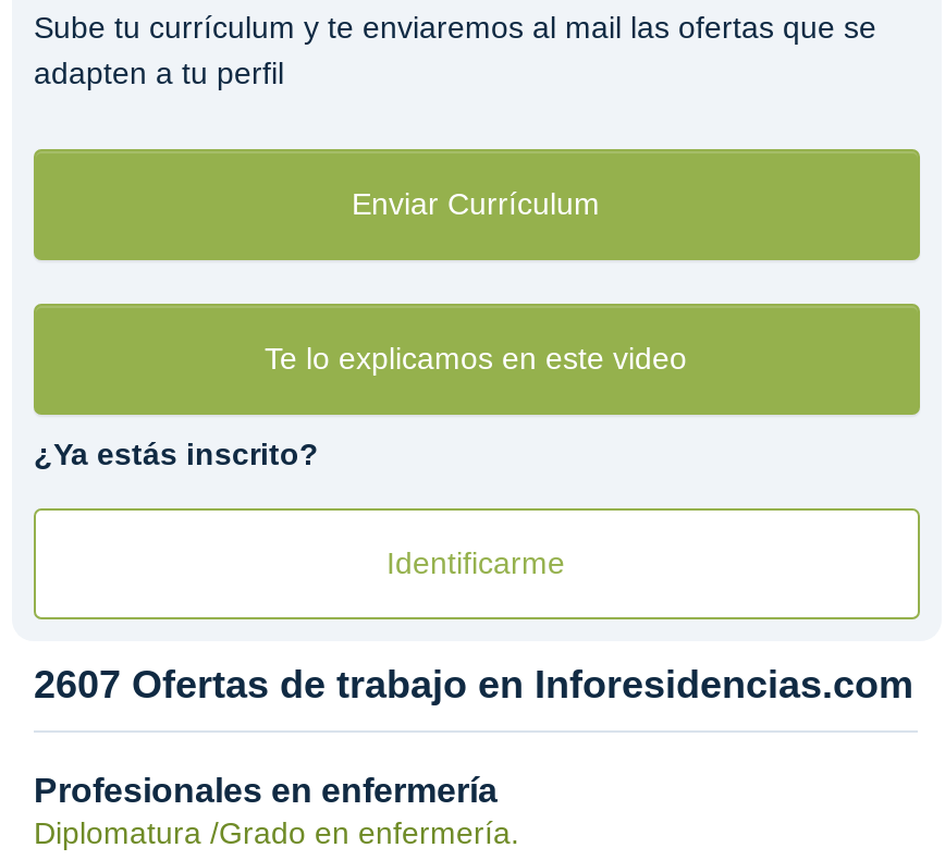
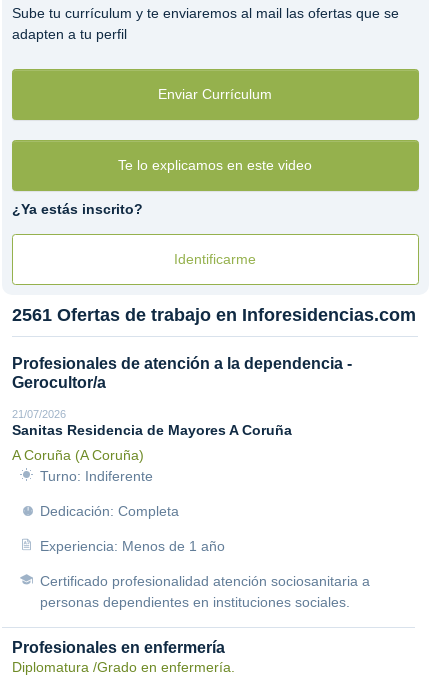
[34,663,913,707] 2607 Ofertas de trabajo en Inforesidencias.com -> [12,305,416,610] 2561 Ofertas de trabajo en Inforesidencias.com | Profesionales de atención a la dependencia - | Gerocultor/a | 21/07/2026 | Sanitas Residencia de Mayores A Coruña | A Coruña (A Coruña) | Turno: Indiferente | Dedicación: Completa | Experiencia: Menos de 1 año | Certificado profesionalidad atención sociosanitaria a | personas dependientes en instituciones sociales.

